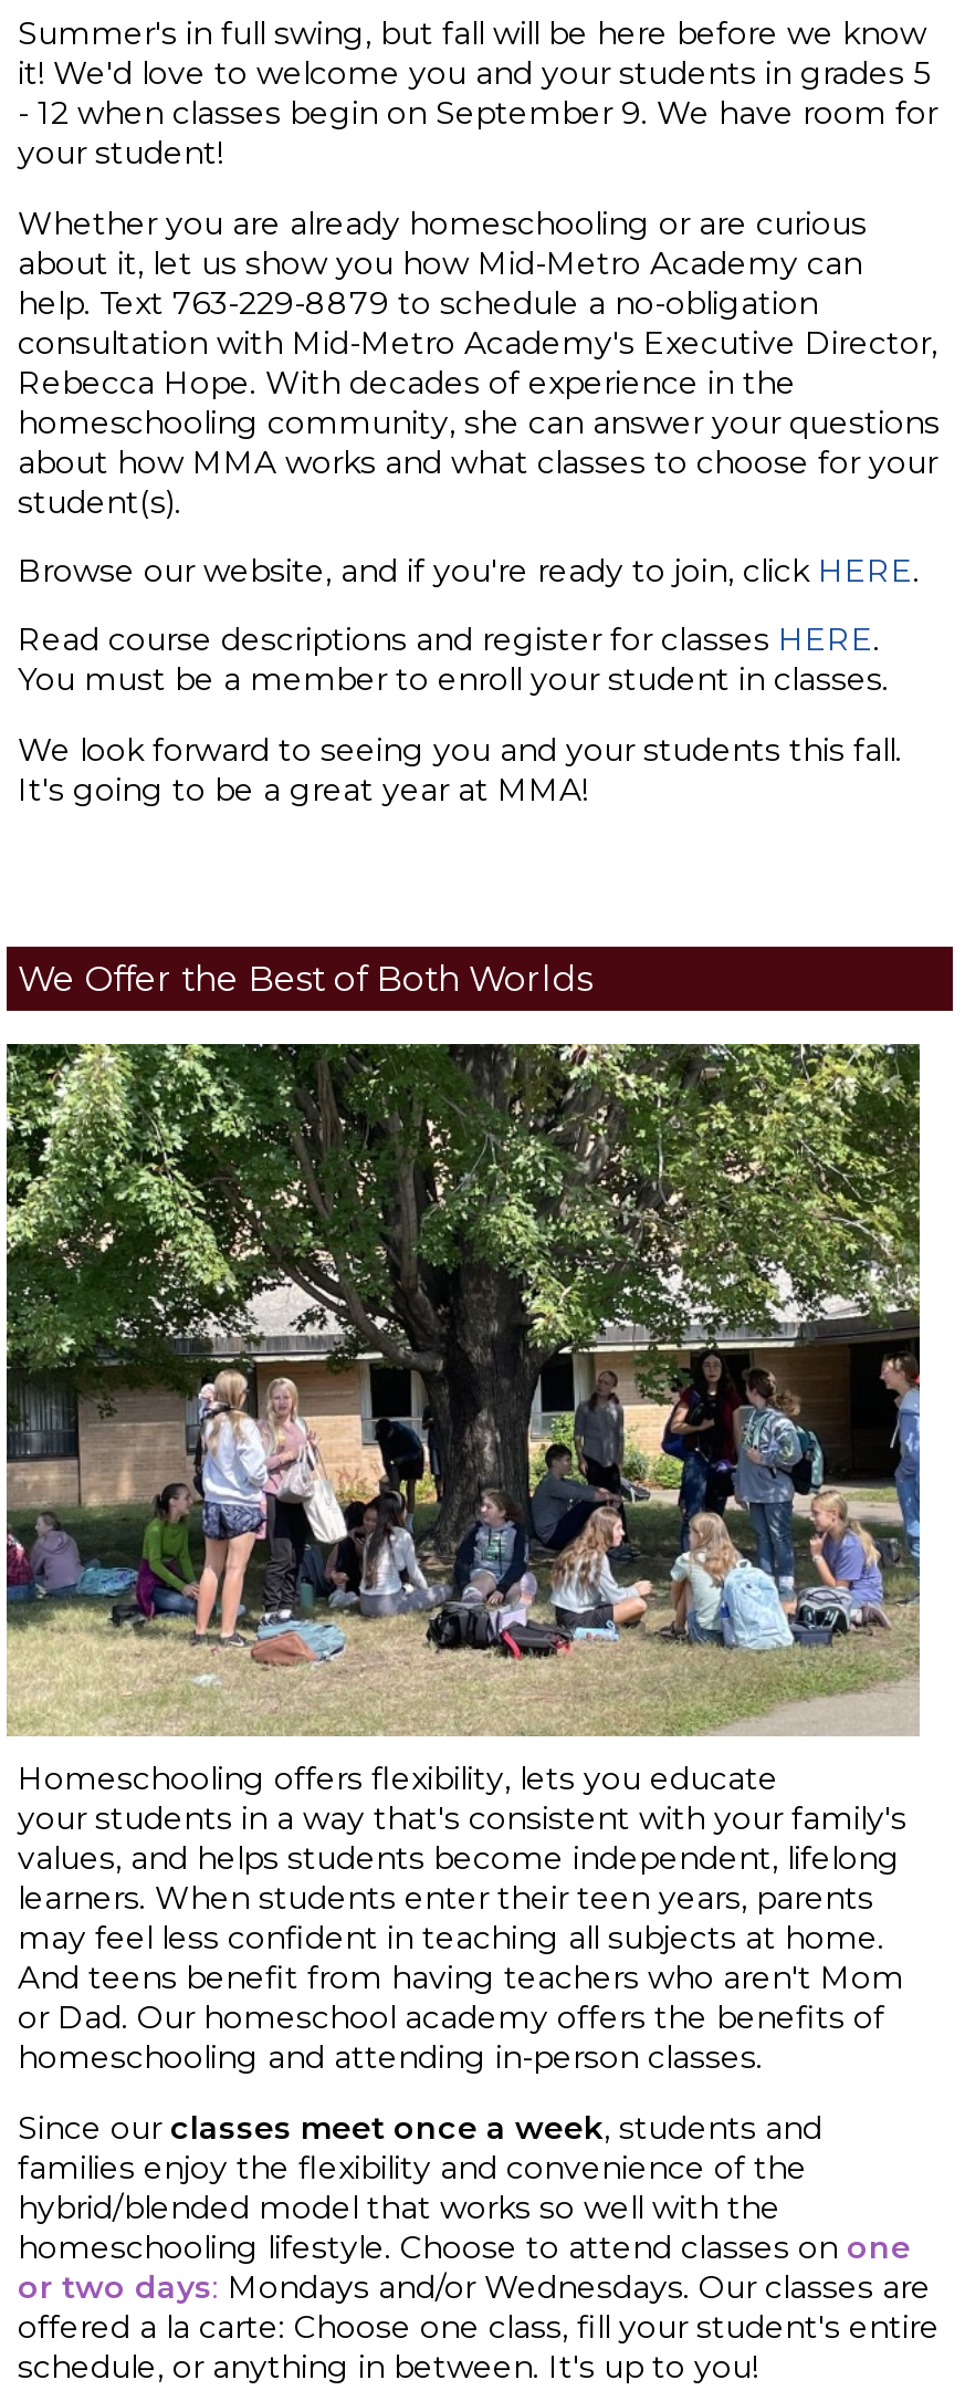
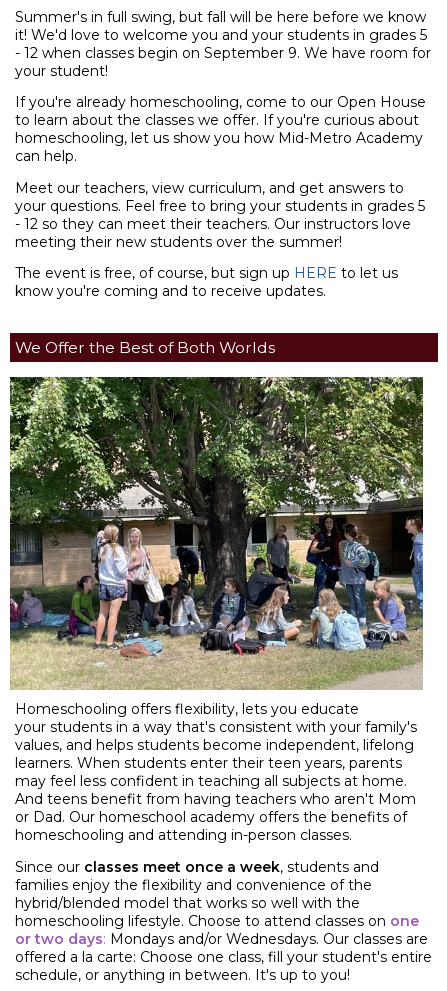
[18,203,940,809] Whether you are already homeschooling or are curious | about it, let us show you how Mid-Metro Academy can | help. Text 763-229-8879 to schedule a no-obligation | consultation with Mid-Metro Academy's Executive Director, | Rebecca Hope. With decades of experience in the | homeschooling community, she can answer your questions | about how MMA works and what classes to choose for your | student(s). | Browse our website, and if you're ready to join, click HERE. | Read course descriptions and register for classes HERE. | You must be a member to enroll your student in classes. | We look forward to seeing you and your students this fall. | It's going to be a great year at MMA! -> [15,93,426,300] If you're already homeschooling, come to our Open House | to learn about the classes we offer. If you're curious about | homeschooling, let us show you how Mid-Metro Academy | can help. | Meet our teachers, view curriculum, and get answers to | your questions. Feel free to bring your students in grades 5 | - 12 so they can meet their teachers. Our instructors love | meeting their new students over the summer! | The event is free, of course, but sign up HERE to let us | know you're coming and to receive updates.

